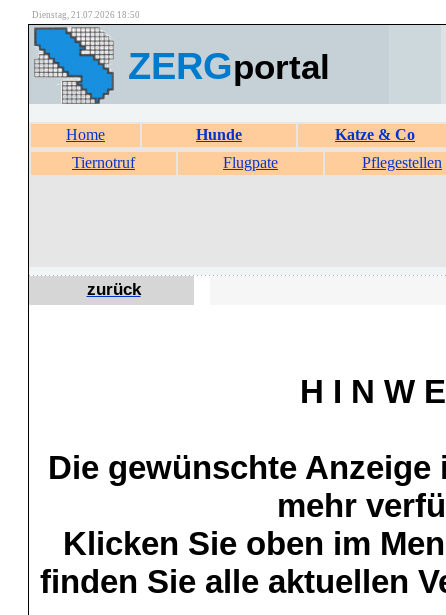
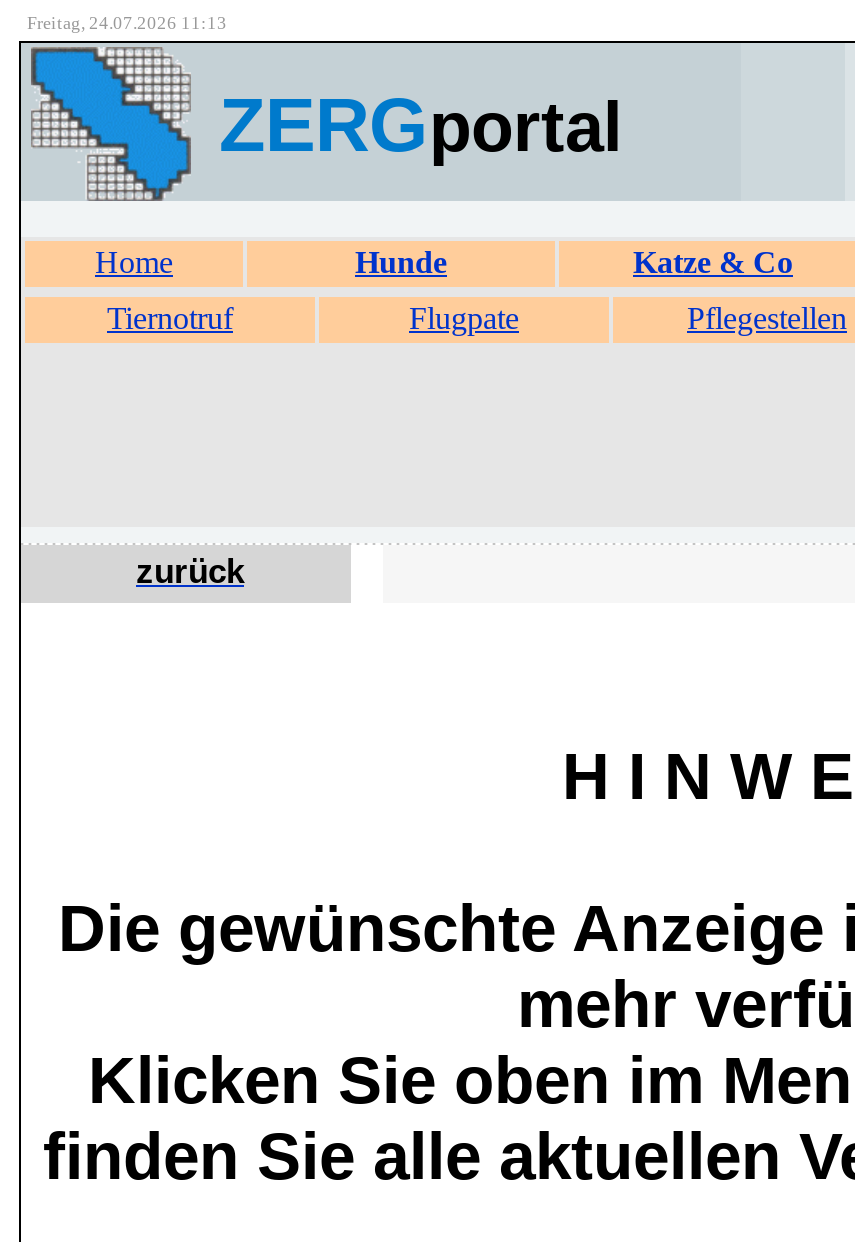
[28,10,140,20] Dienstag, 21.07.2026 18:50 -> [19,13,227,33] Freitag, 24.07.2026 11:13

